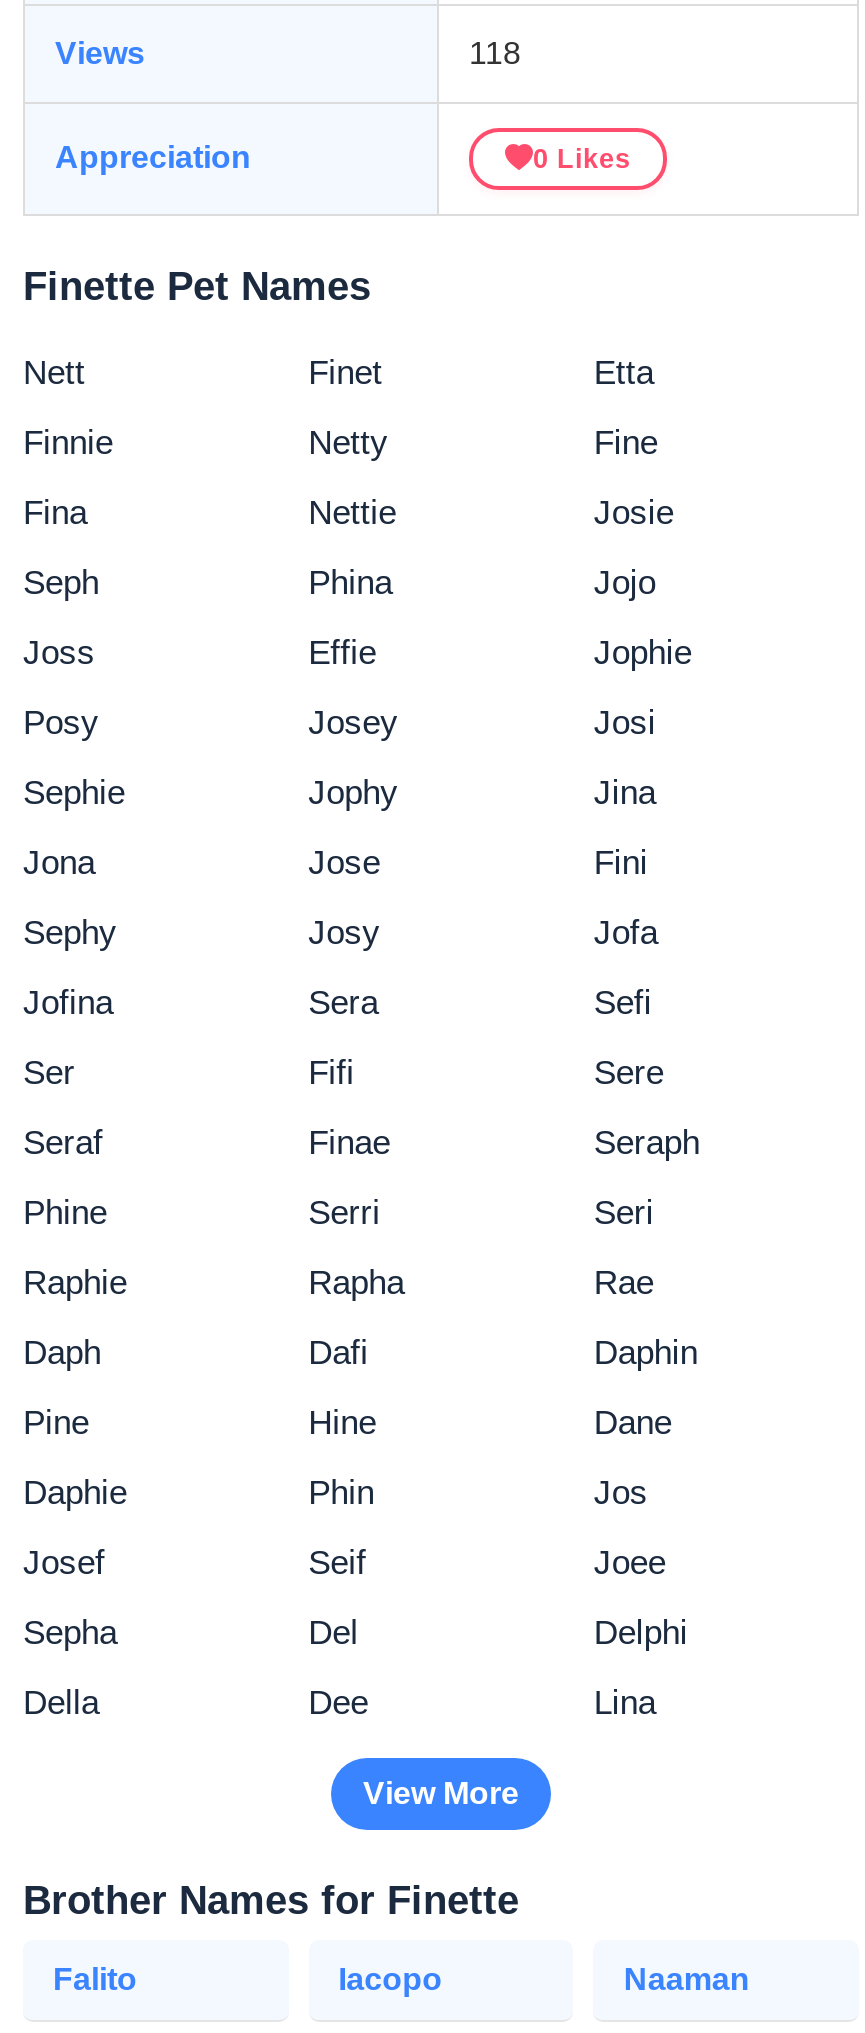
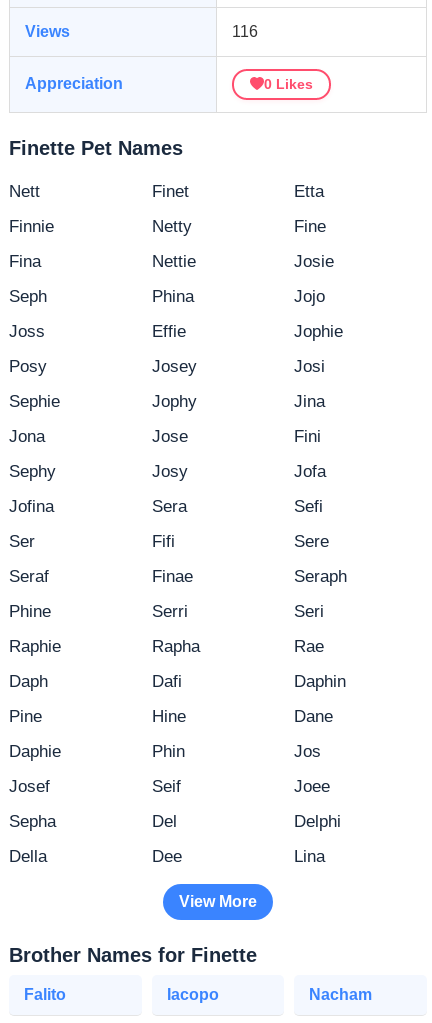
[469,35,521,69] 118 -> [232,23,258,40] 116
[624,1961,750,1995] Naaman -> [309,986,372,1003] Nacham

